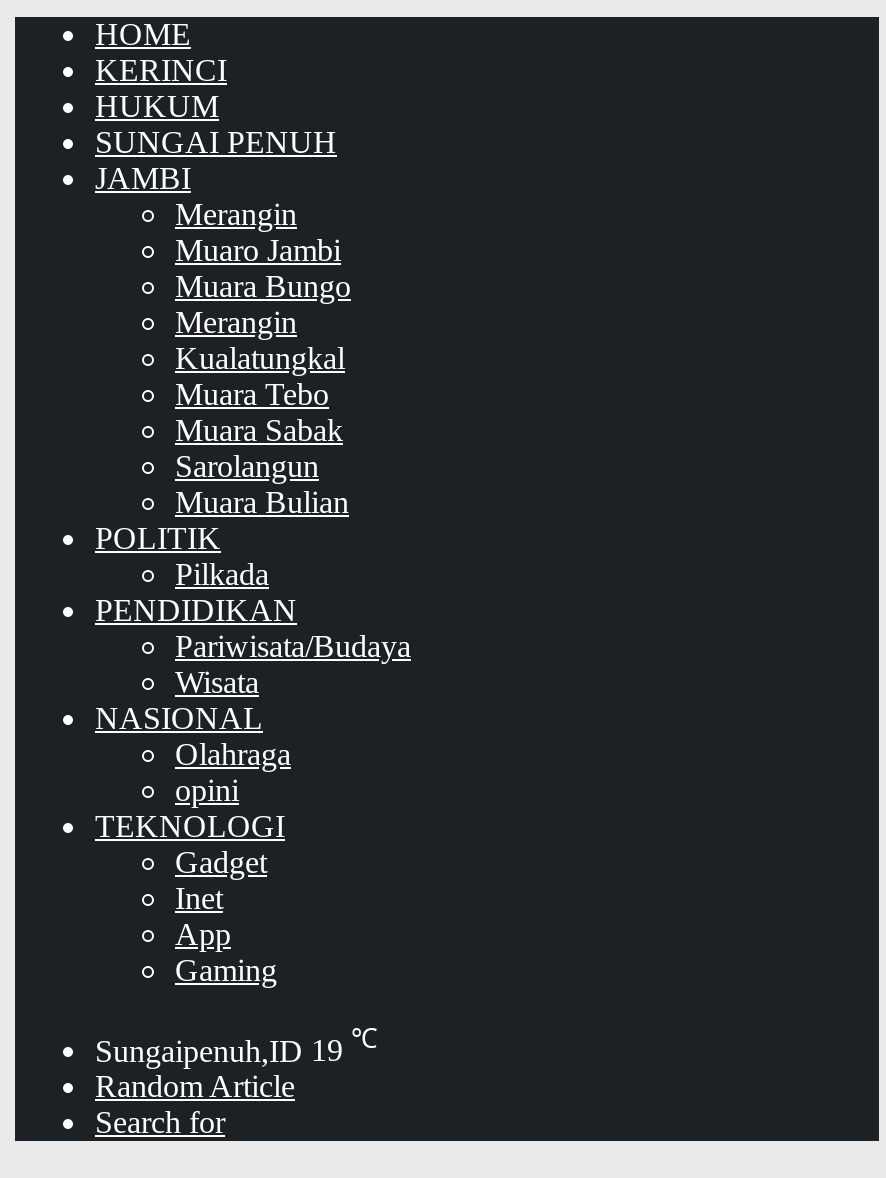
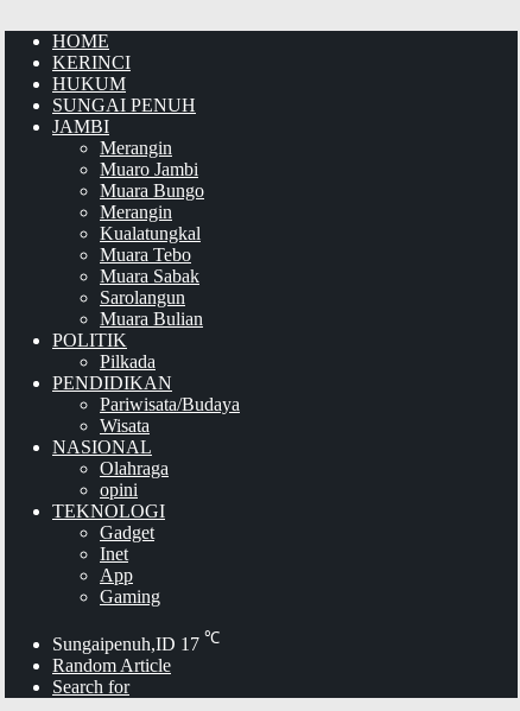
[95,1025,377,1068] Sungaipenuh,ID 19 ℃ -> [52,629,220,654] Sungaipenuh,ID 17 ℃

